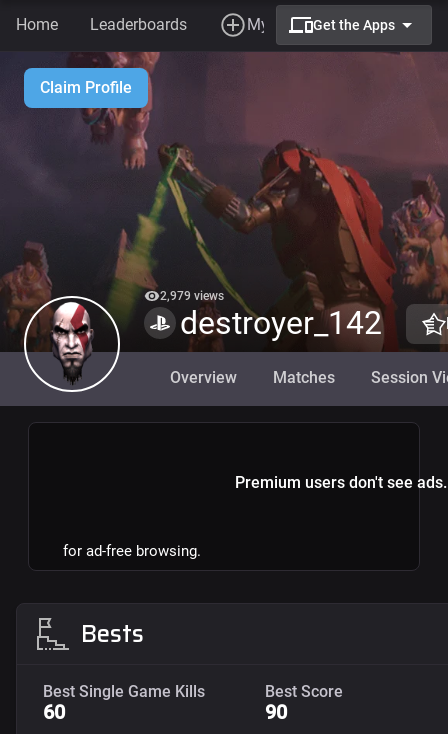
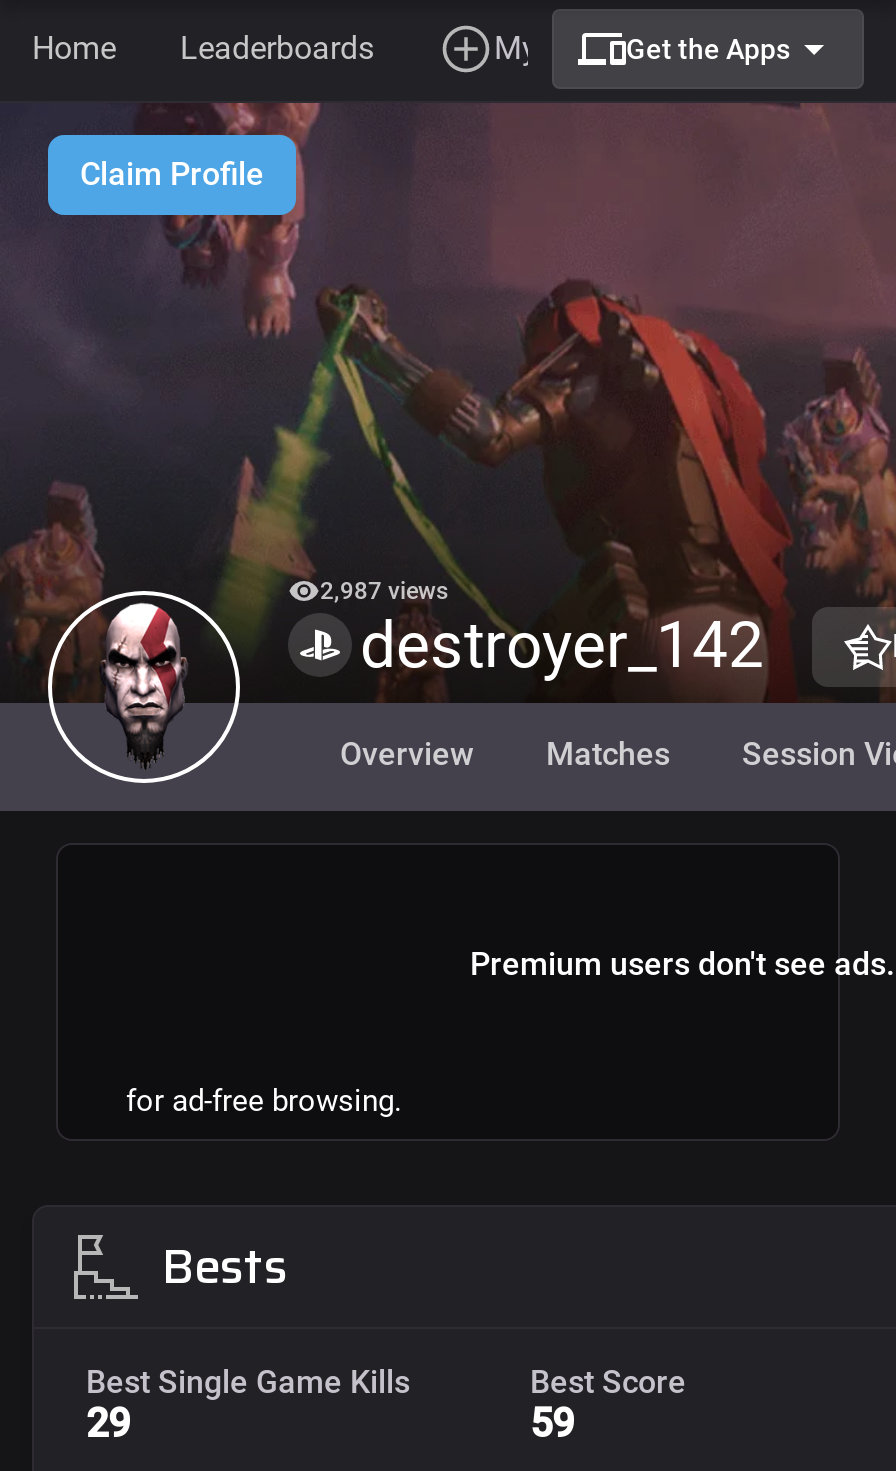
[160,289,224,303] 2,979 views -> [320,577,448,605] 2,987 views
[43,700,65,724] 60 -> [86,1399,130,1447] 29
[265,700,287,724] 90 -> [530,1399,574,1447] 59

